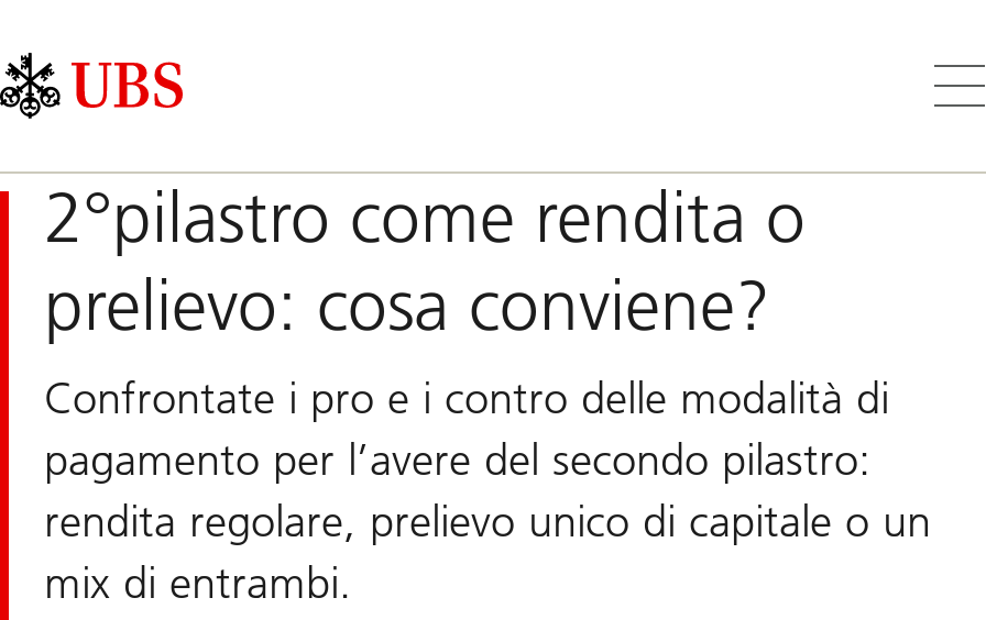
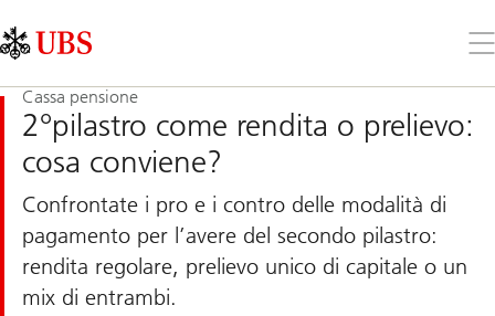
[44,174,806,348] 2°pilastro come rendita o | prelievo: cosa conviene? -> [22,86,474,180] Cassa pensione | 2°pilastro come rendita o prelievo: | cosa conviene?

